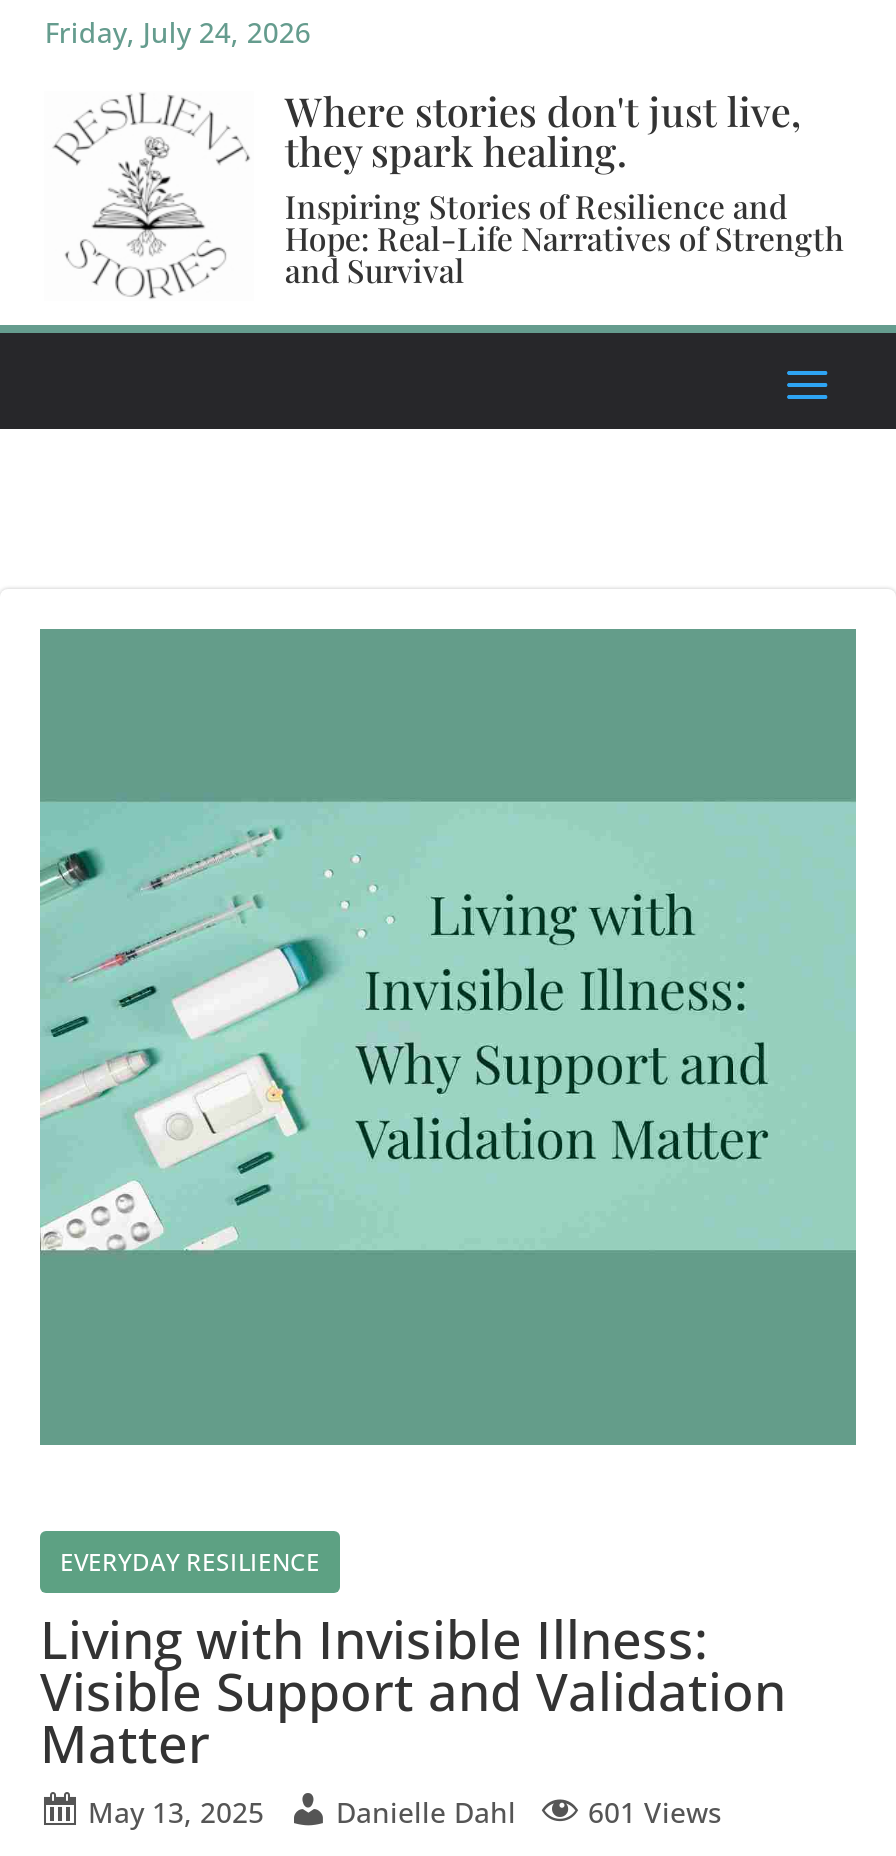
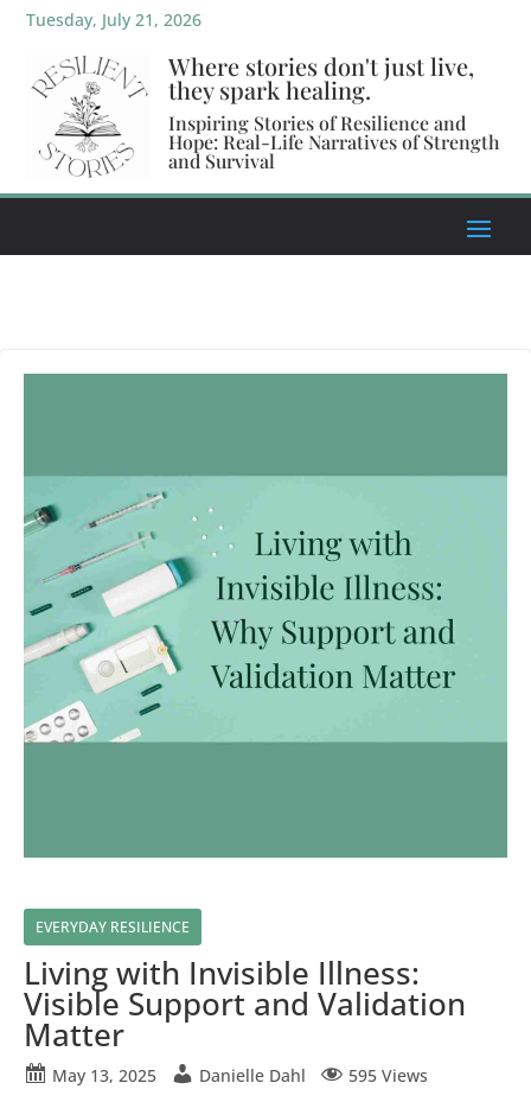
[45,13,311,51] Friday, July 24, 2026 -> [27,8,202,31] Tuesday, July 21, 2026
[80,1793,722,1831] May 13, 2025 Danielle Dahl 601 Views -> [47,1064,428,1087] May 13, 2025 Danielle Dahl 595 Views

